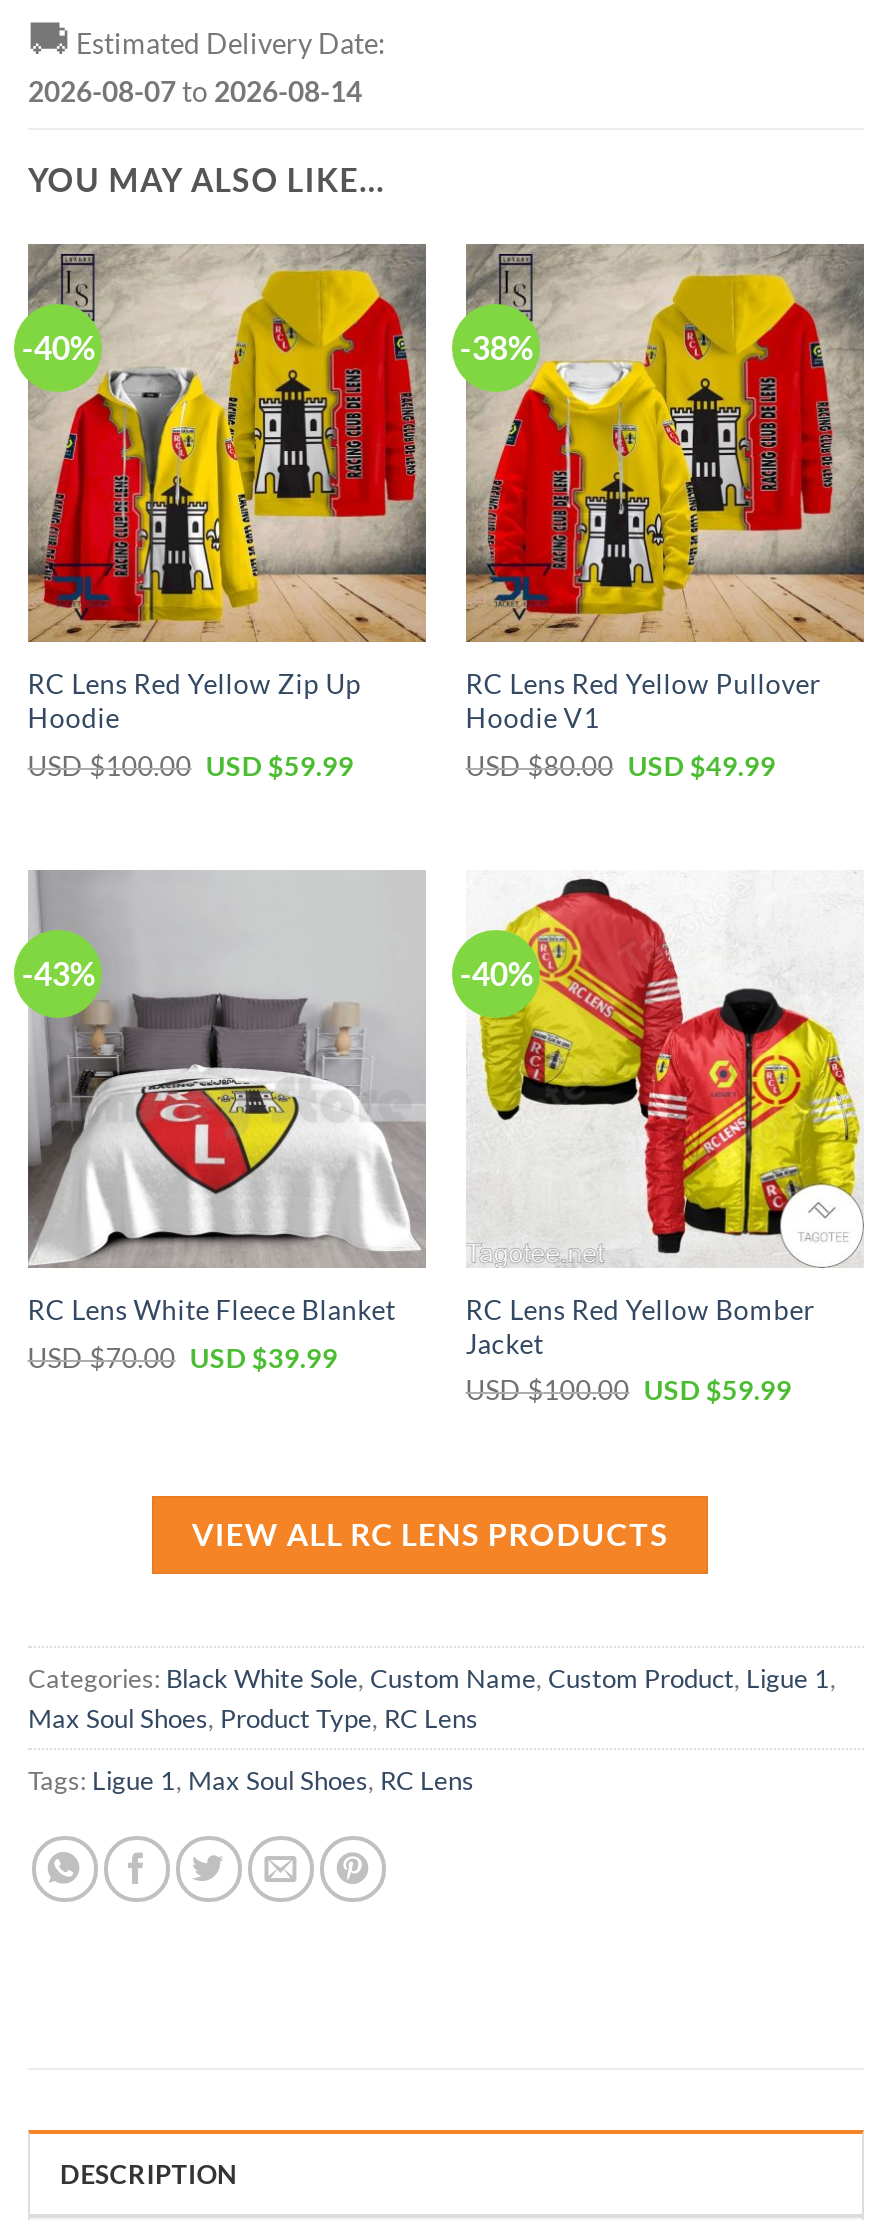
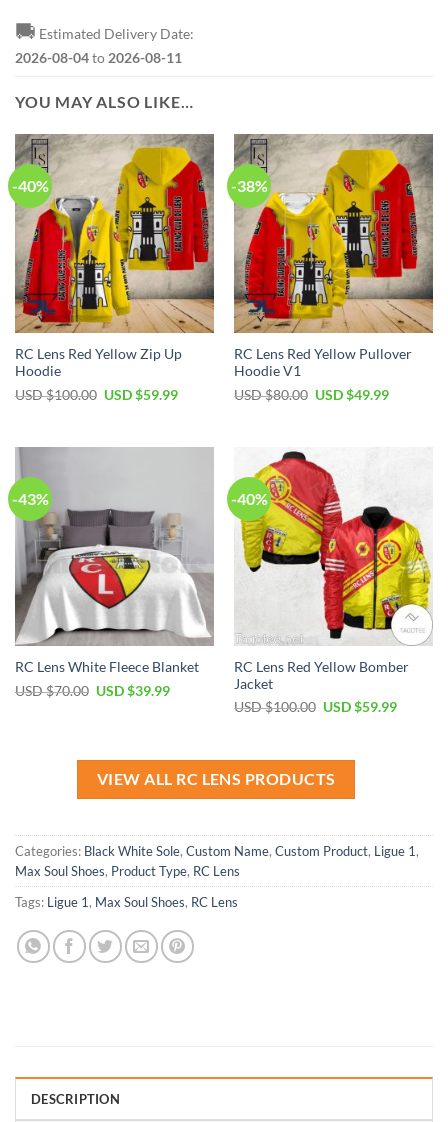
[28,74,362,108] 2026-08-07 to 2026-08-14 -> [15,49,182,66] 2026-08-04 to 2026-08-11

